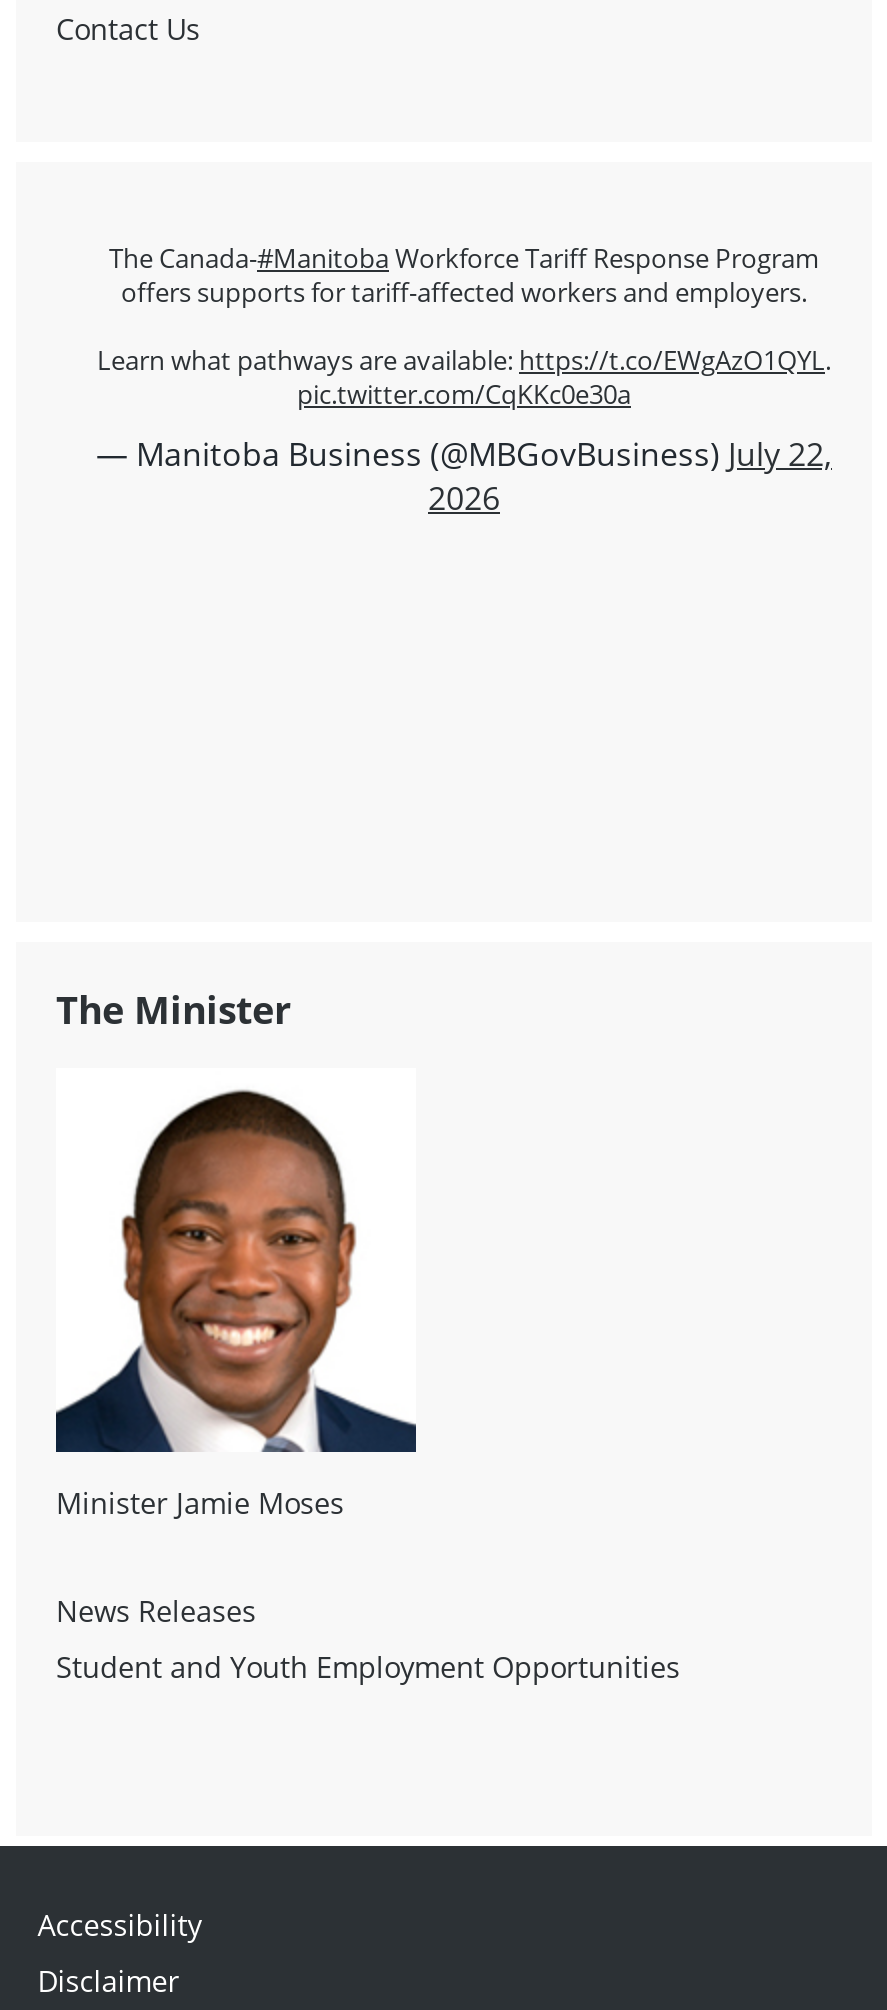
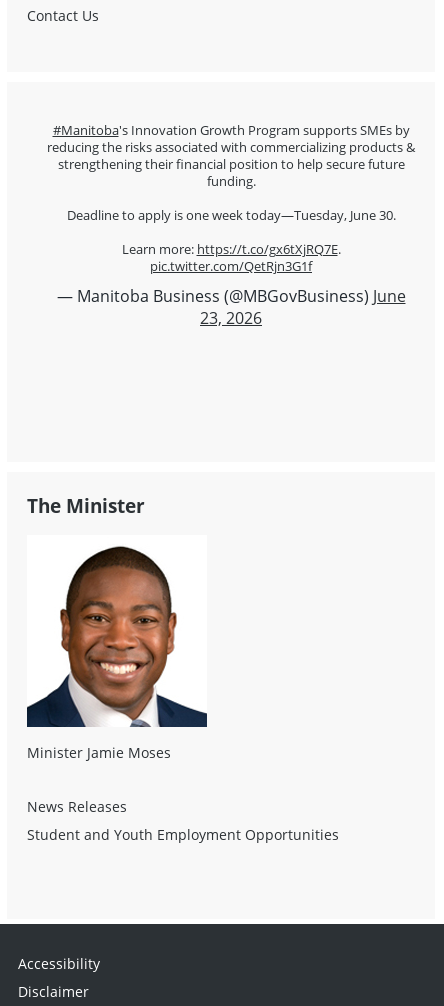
[96,240,832,520] The Canada-#Manitoba Workforce Tariff Response Program | offers supports for tariff-affected workers and employers. | Learn what pathways are available: https://t.co/EWgAzO1QYL. | pic.twitter.com/CqKKc0e30a | — Manitoba Business (@MBGovBusiness) July 22, | 2026 -> [47,121,415,329] #Manitoba's Innovation Growth Program supports SMEs by | reducing the risks associated with commercializing products & | strengthening their financial position to help secure future | funding. | Deadline to apply is one week today—Tuesday, June 30. | Learn more: https://t.co/gx6tXjRQ7E. | pic.twitter.com/QetRjn3G1f | — Manitoba Business (@MBGovBusiness) June | 23, 2026

